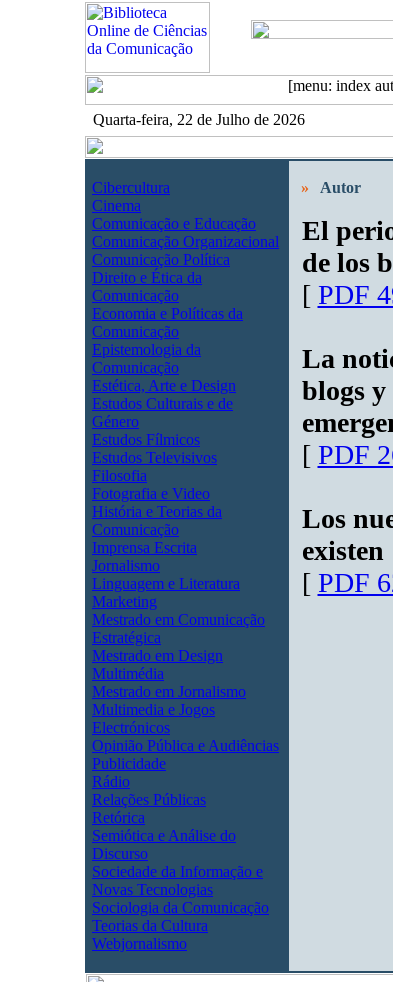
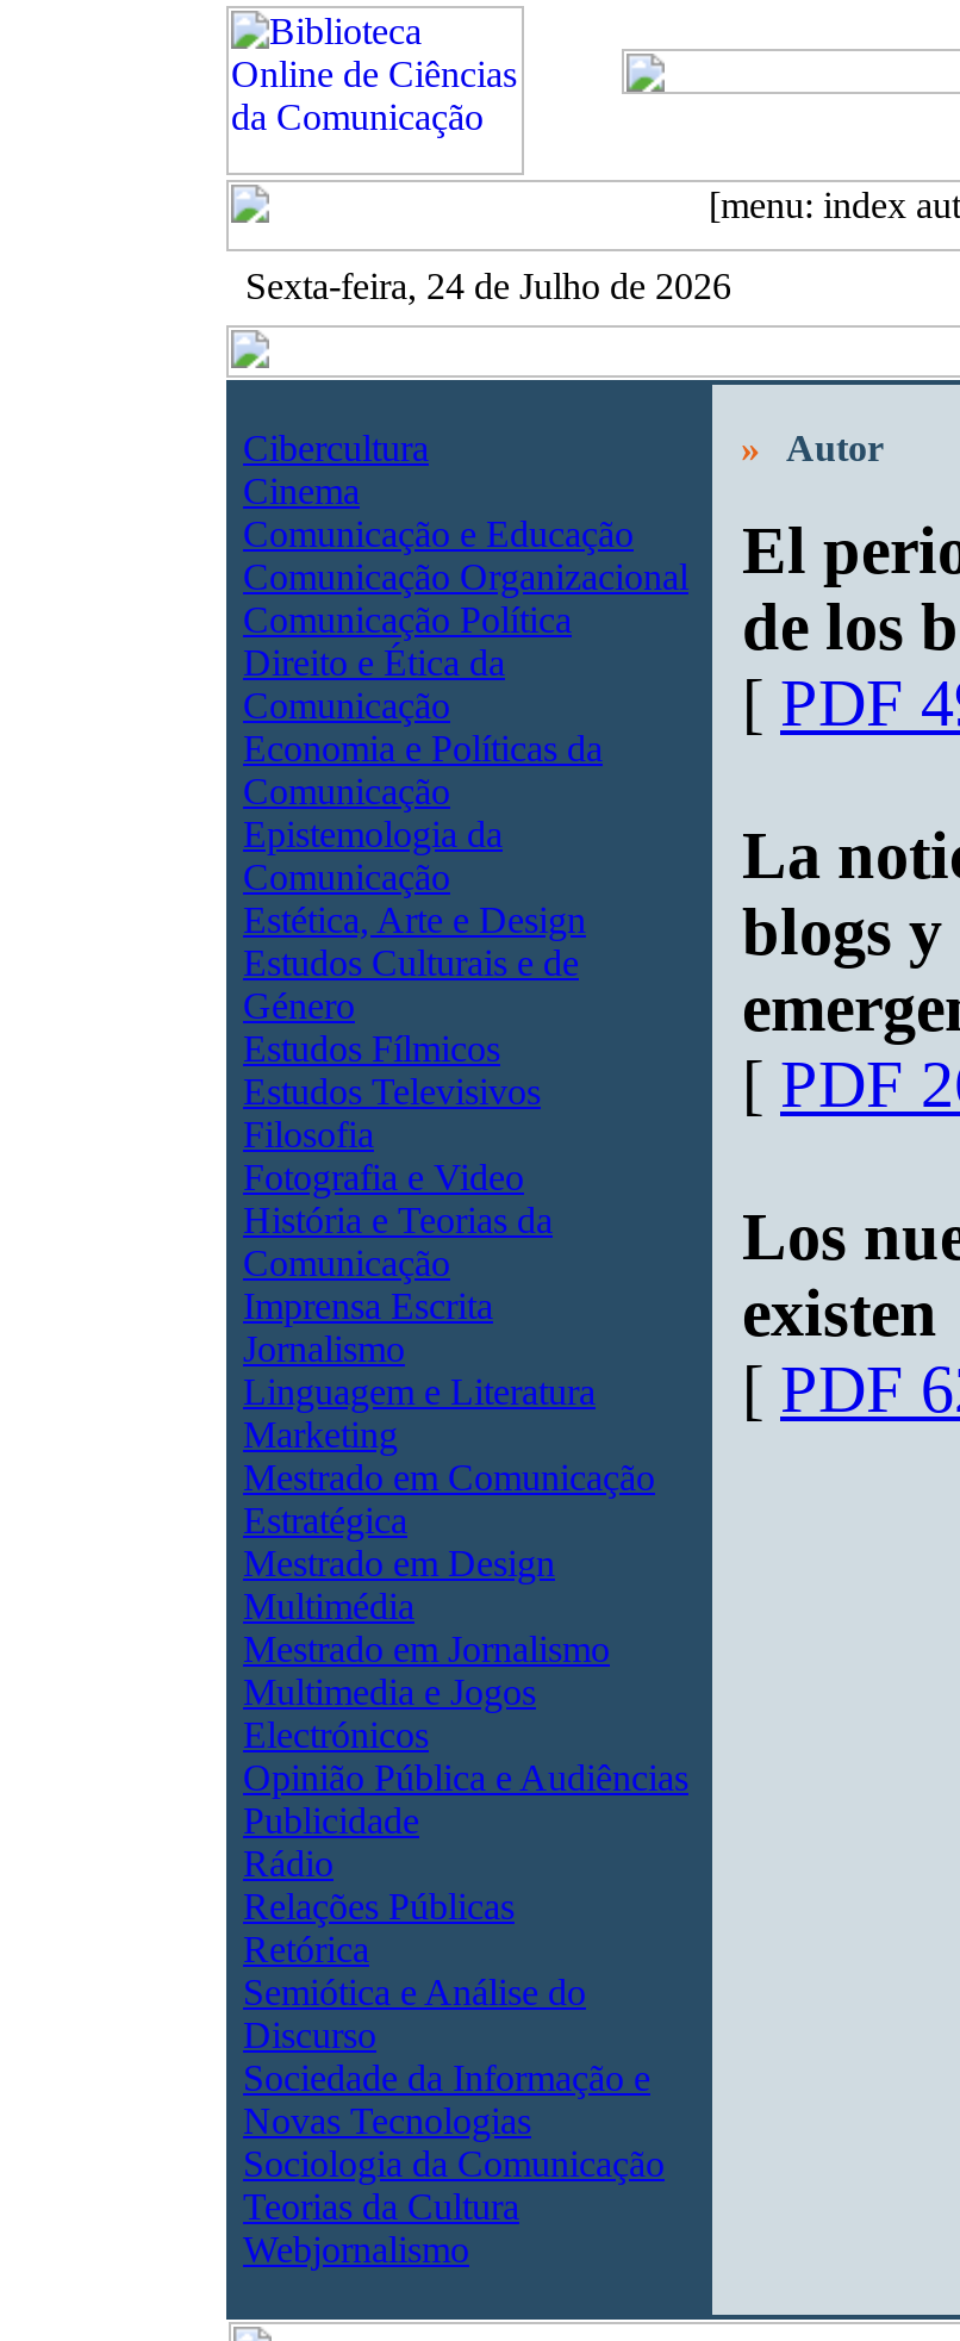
[93,111,317,128] Quarta-feira, 22 de Julho de 2026 -> [245,266,760,306] Sexta-feira, 24 de Julho de 2026

